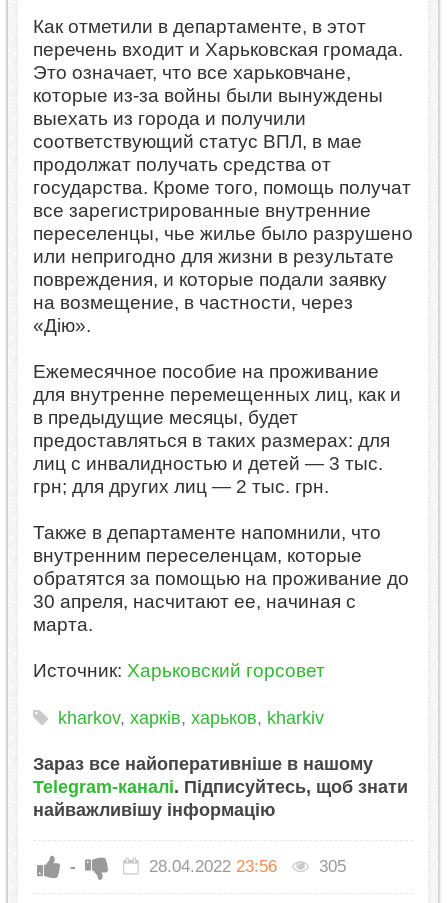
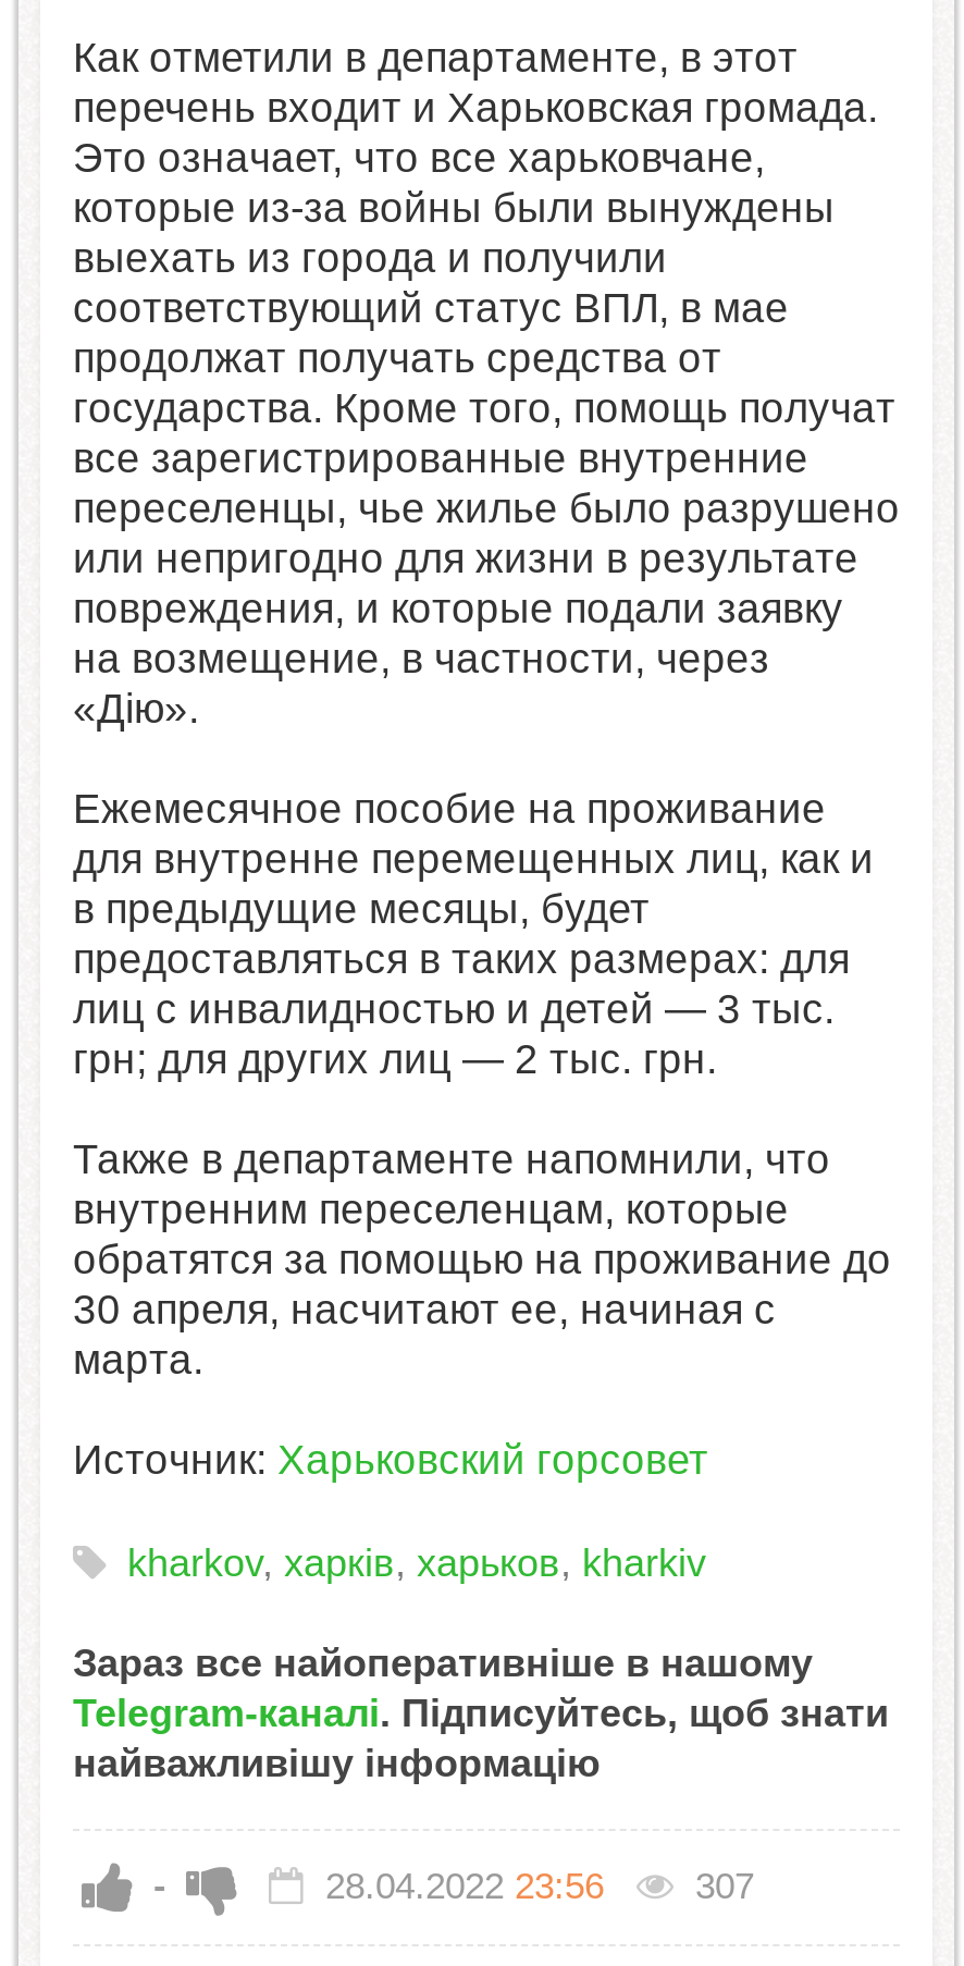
[149,857,346,876] 28.04.2022 23:56 305 -> [325,1867,754,1908] 28.04.2022 23:56 307

